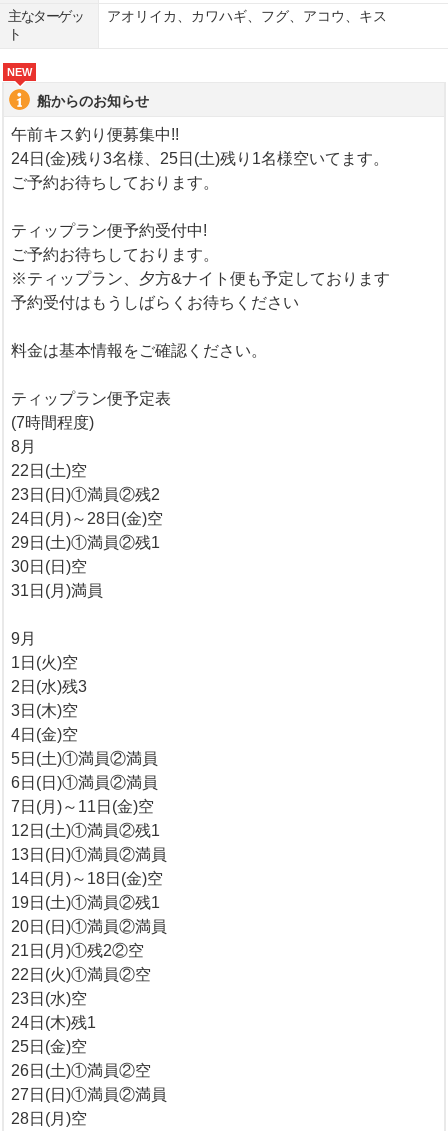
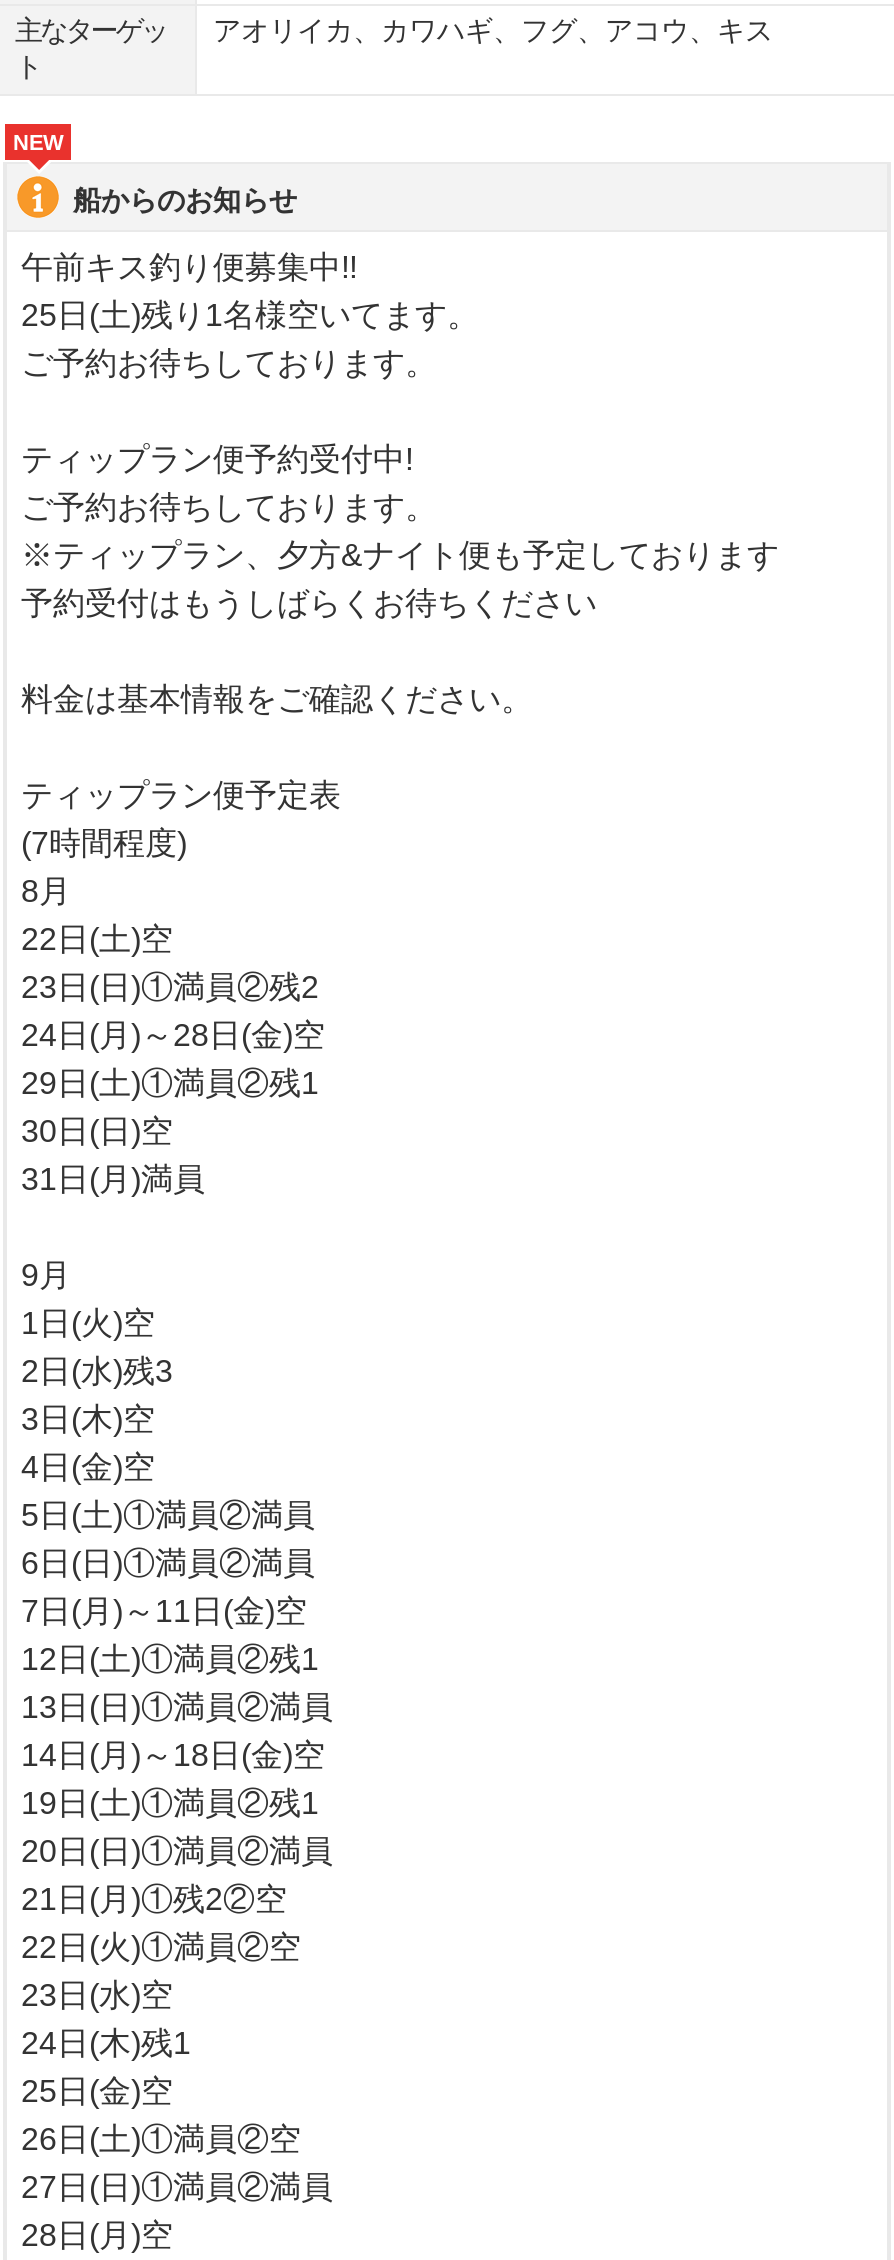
[11,150,389,167] 24日(金)残り3名様、25日(土)残り1名様空いてます。 -> [21,298,479,332] 25日(土)残り1名様空いてます。

